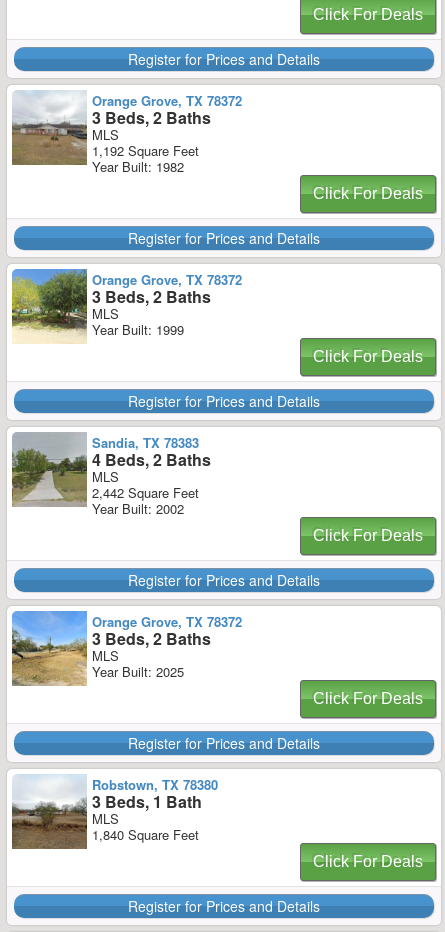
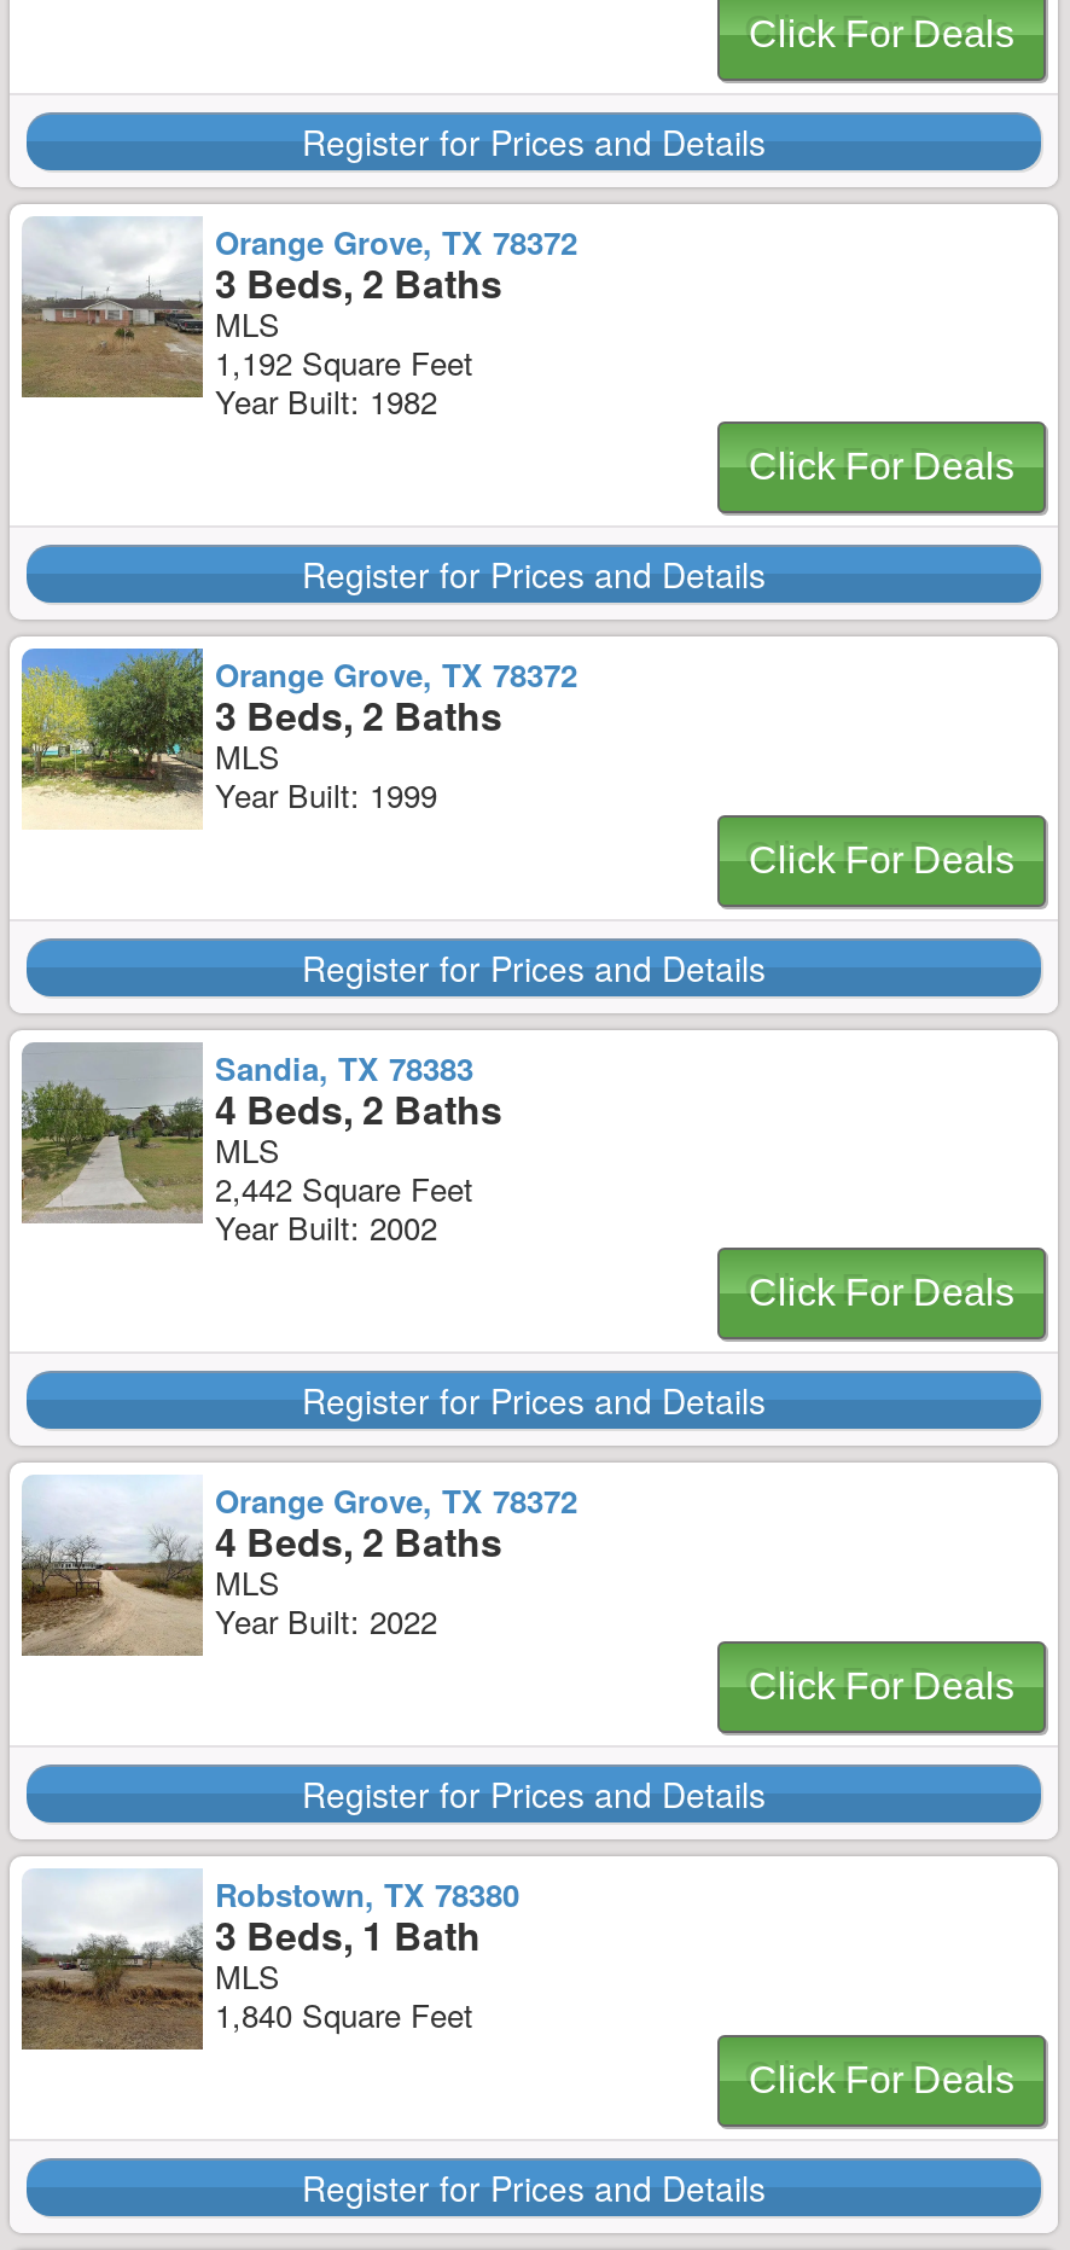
[11,610,211,686] [image] | 3 Beds, 2 Baths -> [19,1475,502,1653] [image] | 4 Beds, 2 Baths
[92,662,184,681] Year Built: 2025 -> [215,1598,437,1644] Year Built: 2022

